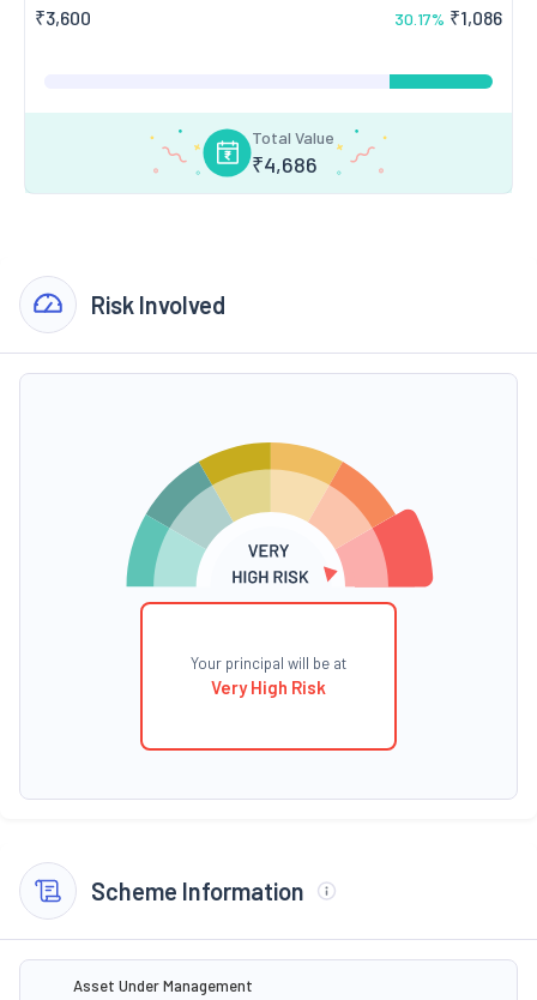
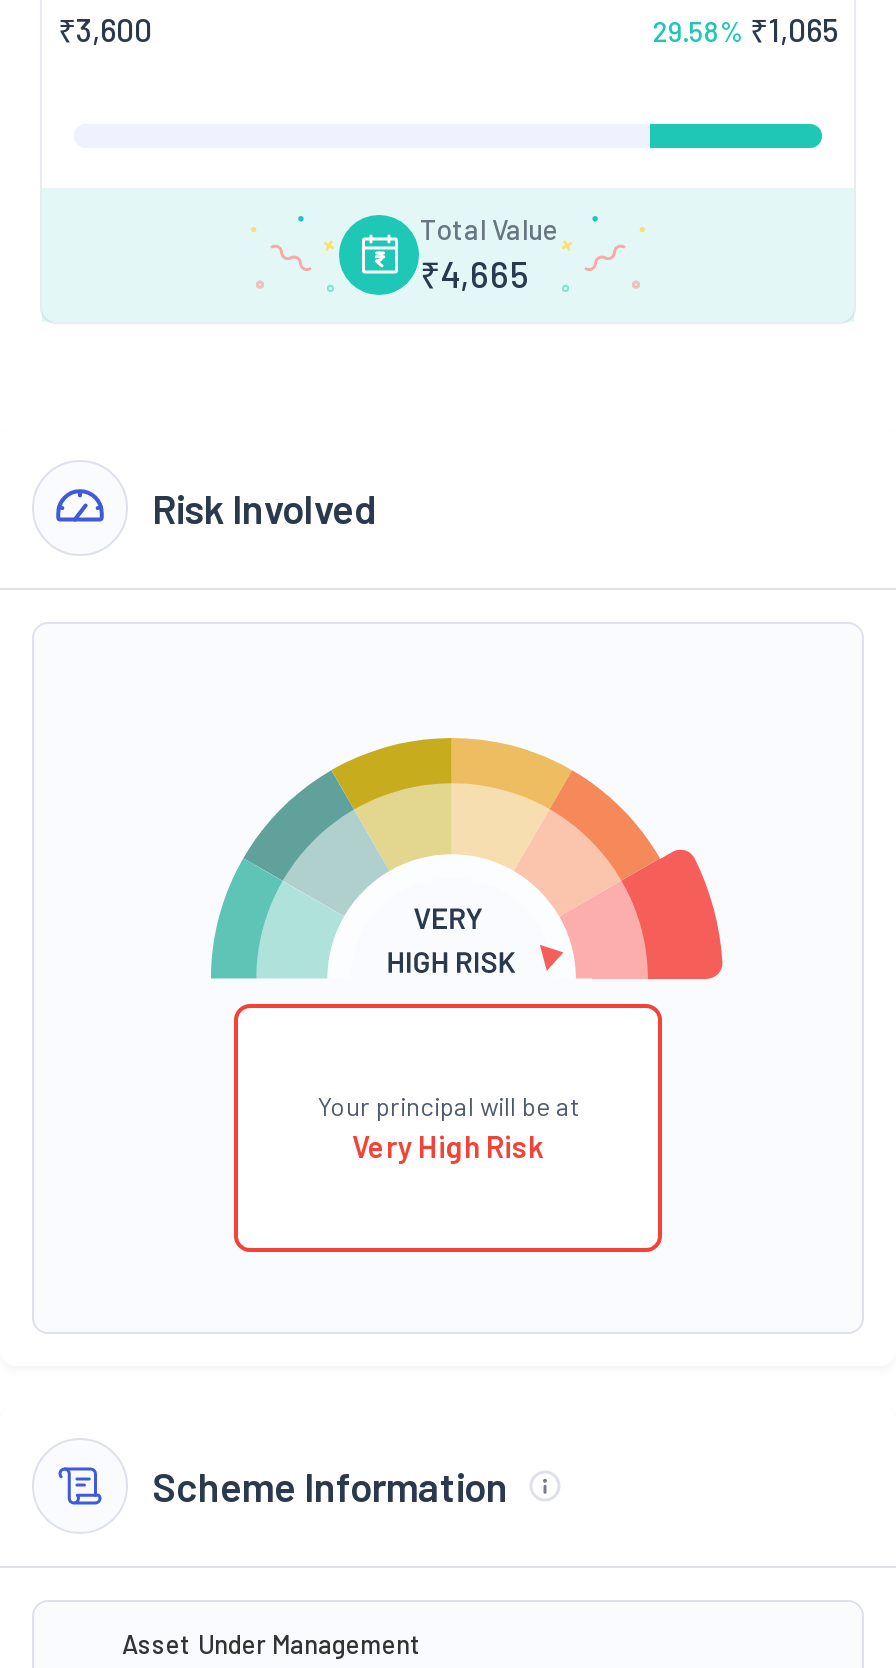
[394,5,502,28] 30.17% ₹1,086 -> [652,9,838,47] 29.58% ₹1,065
[252,151,318,177] ₹4,686 -> [420,252,530,296] ₹4,665

